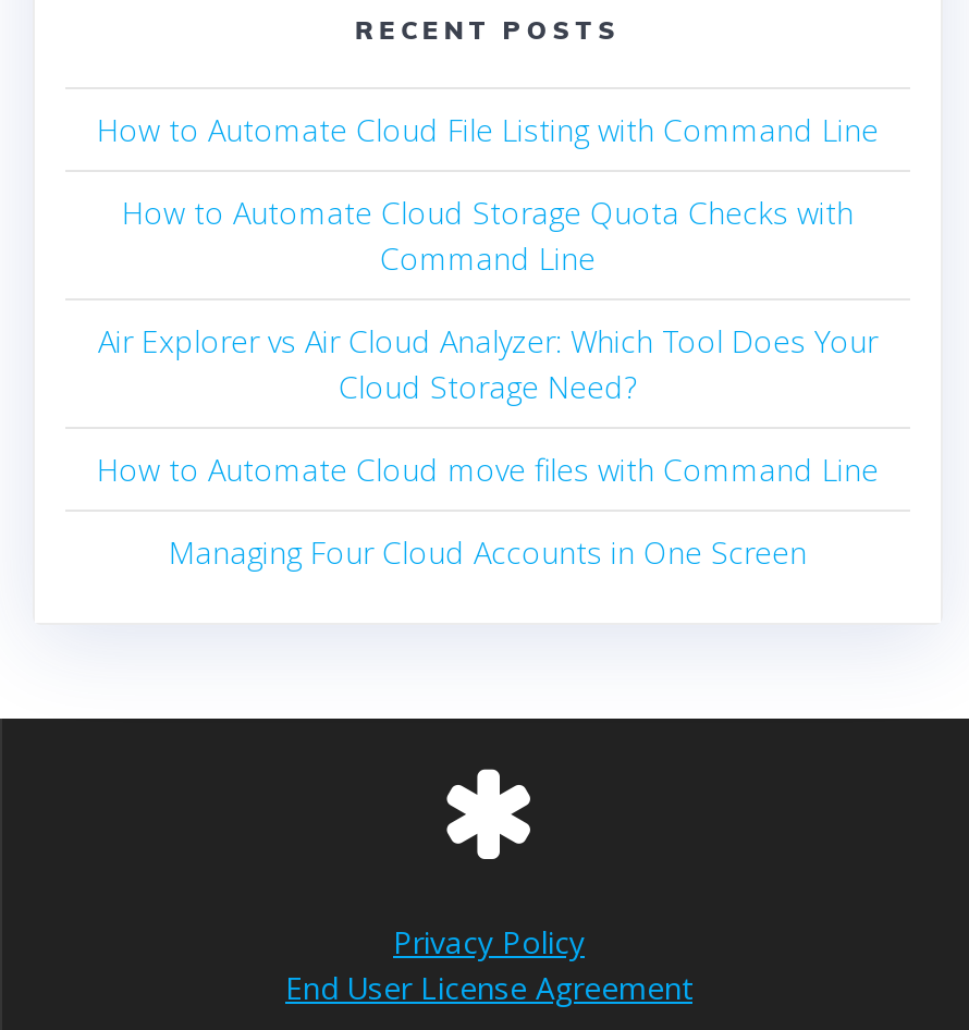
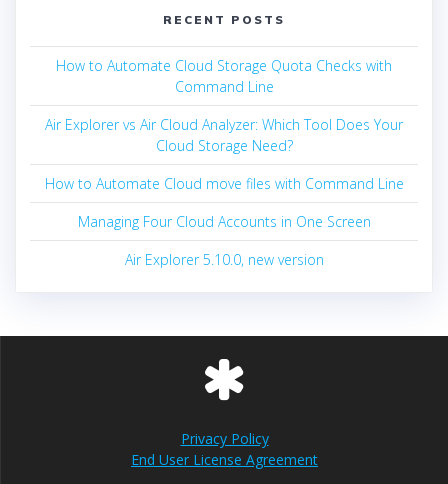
[97,108,879,149] How to Automate Cloud File Listing with Command Line -> none
moved [97,191,879,572] -> [44,56,403,231]: How to Automate Cloud Storage Quota Checks with | Command Line | Air Explorer vs Air Cloud Analyzer: Which Tool Does Your | Cloud Storage Need? | How to Automate Cloud move files with Command Line | Managing Four Cloud Accounts in One Screen
none -> [124,250,323,269] Air Explorer 5.10.0, new version

